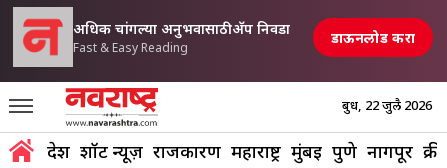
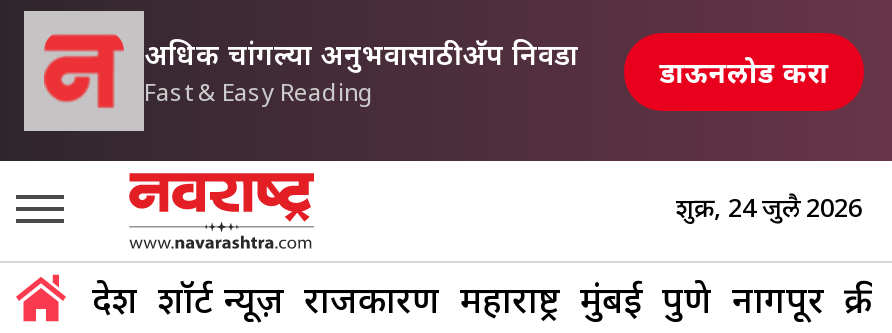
[342,96,432,114] बुध, 22 जुलै 2026 -> [676,189,862,225] शुक्र, 24 जुलै 2026

